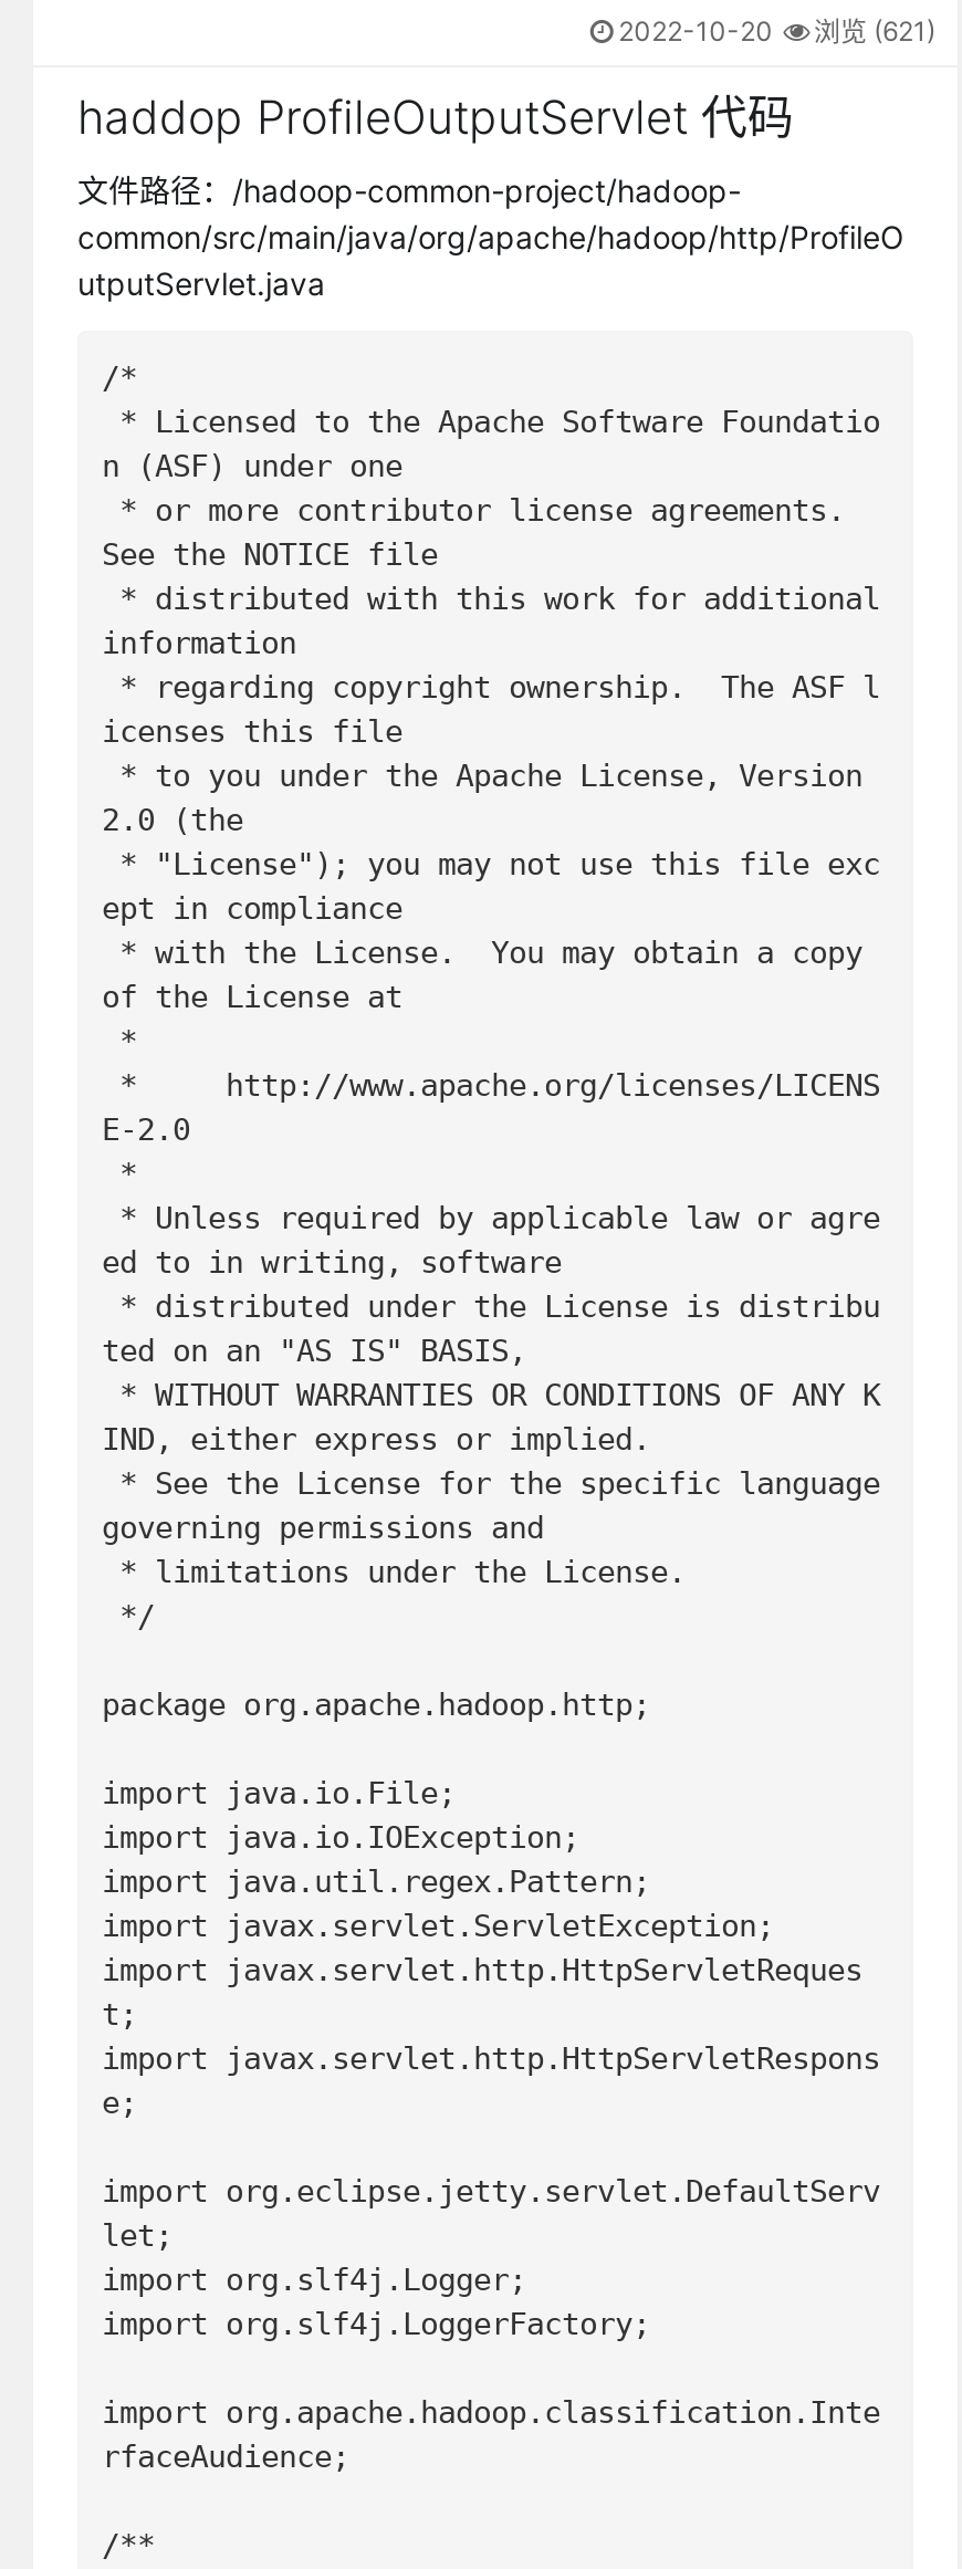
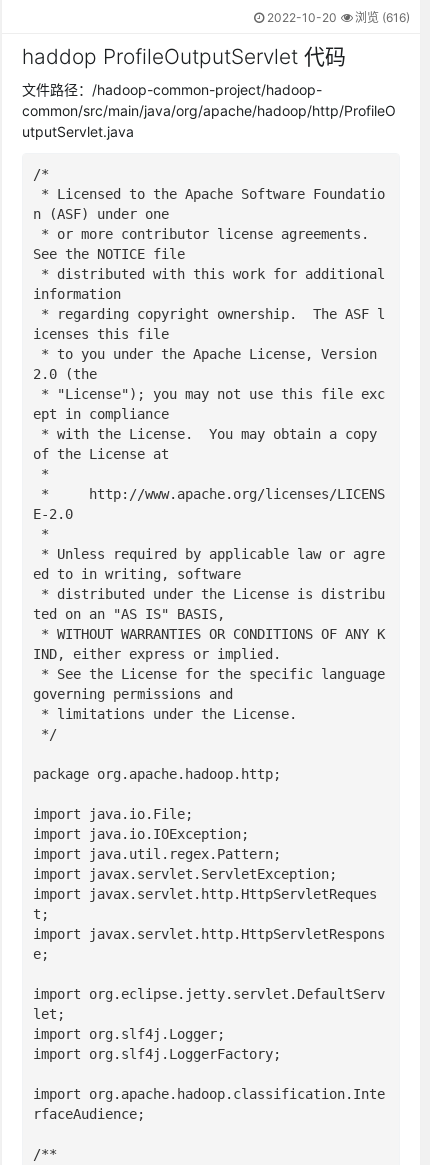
[618,14,935,48] 2022-10-20 浏览 (621) -> [267,10,410,25] 2022-10-20 浏览 (616)

